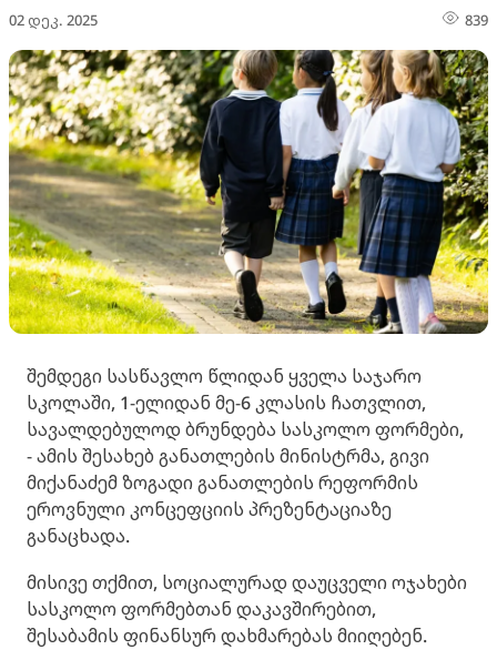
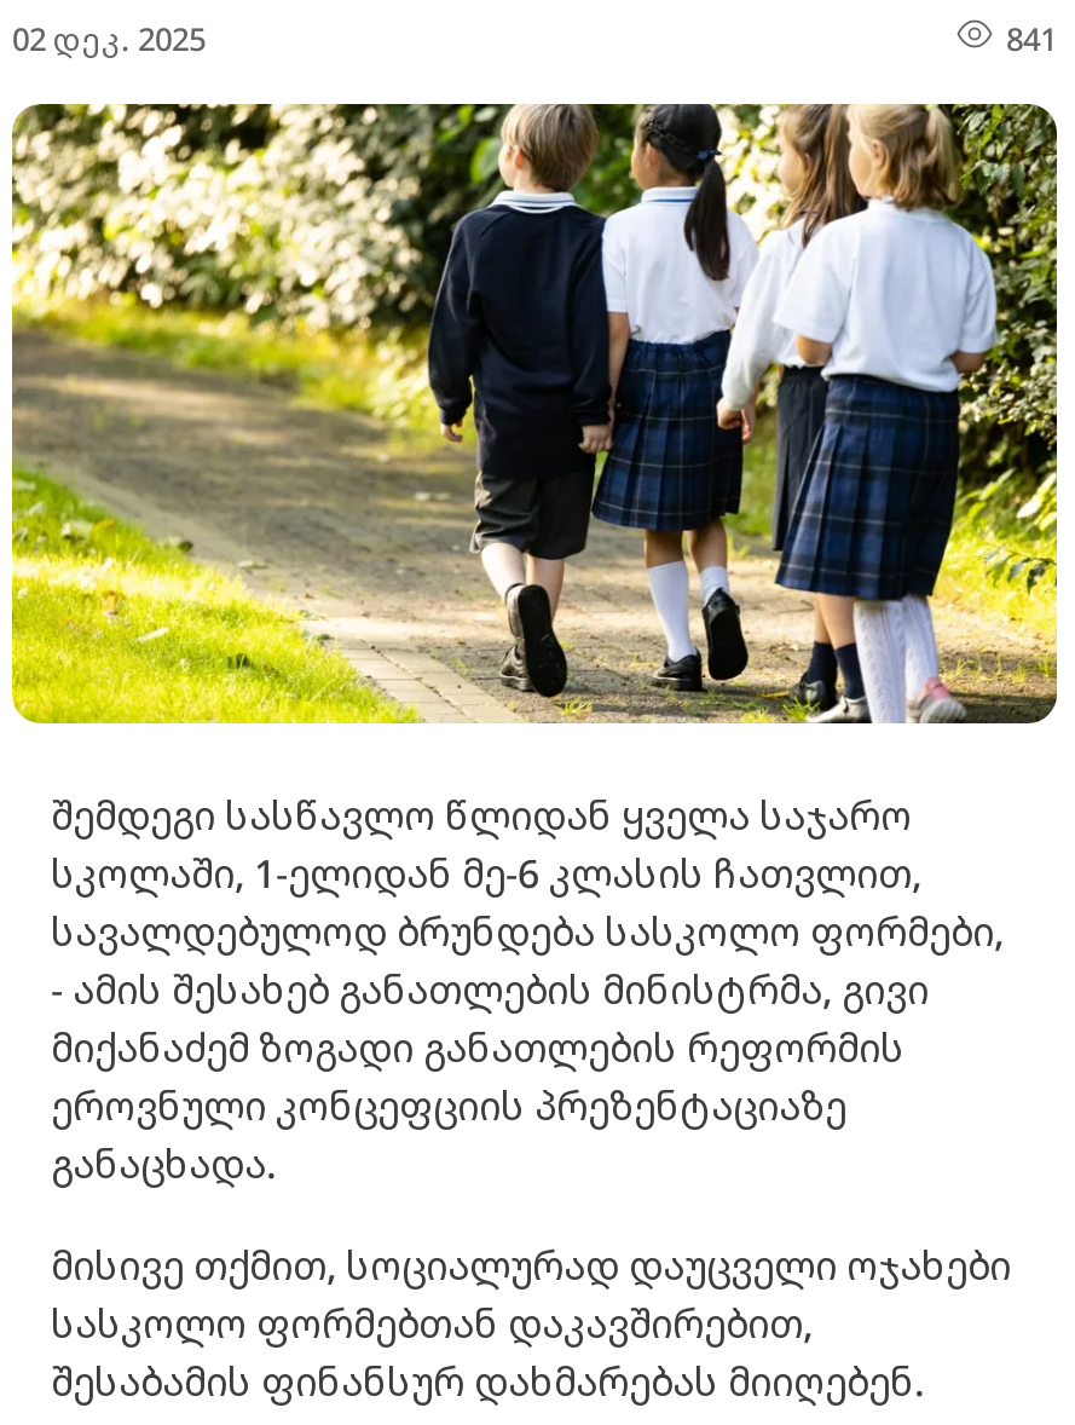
[465,10,488,30] 839 -> [1006,17,1057,60] 841

